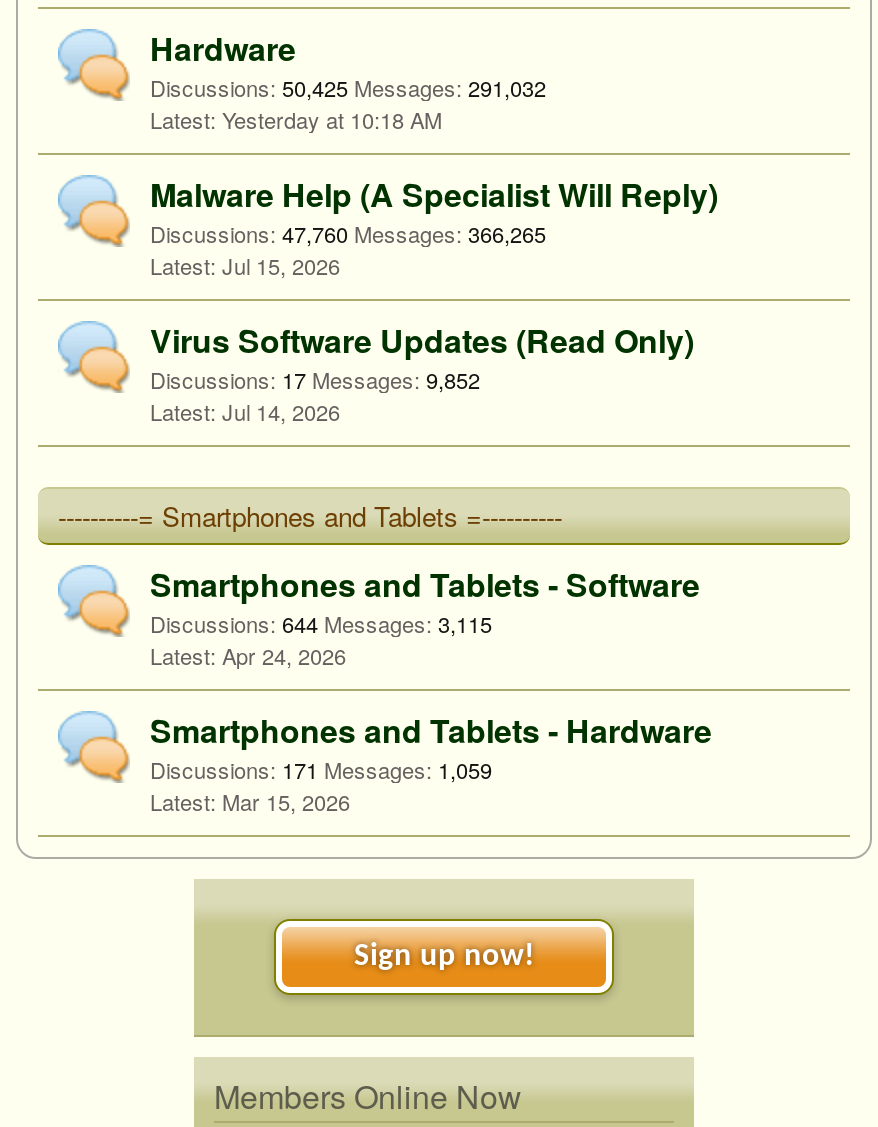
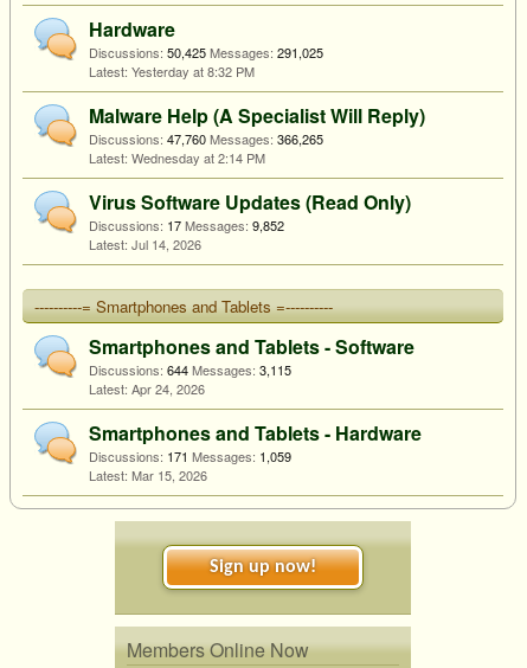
[150,71,546,103] Discussions: 50,425 Messages: 291,032 -> [89,43,323,62] Discussions: 50,425 Messages: 291,025
[222,103,442,135] Yesterday at 10:18 AM -> [131,62,255,81] Yesterday at 8:32 PM
[222,249,340,281] Jul 15, 2026 -> [131,148,265,167] Wednesday at 2:14 PM

